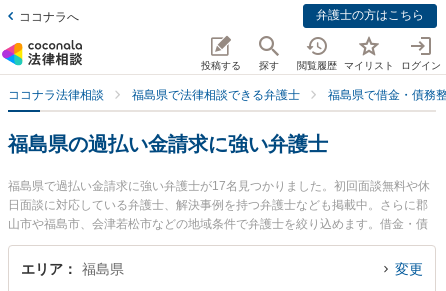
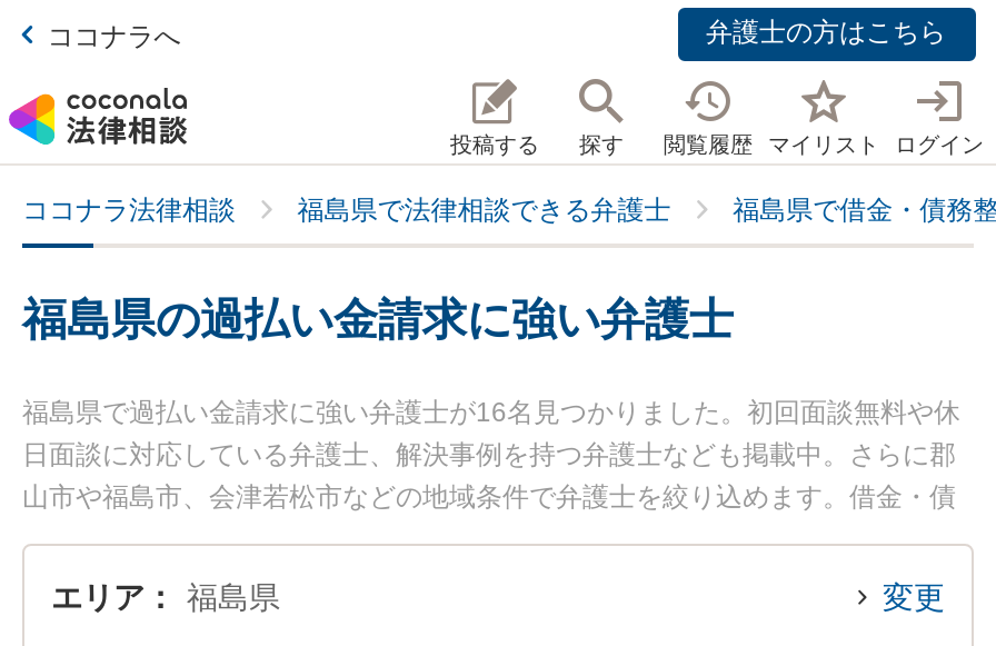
[8,179,430,193] 福島県で過払い金請求に強い弁護士が17名見つかりました。初回面談無料や休 -> [22,397,960,428] 福島県で過払い金請求に強い弁護士が16名見つかりました。初回面談無料や休

